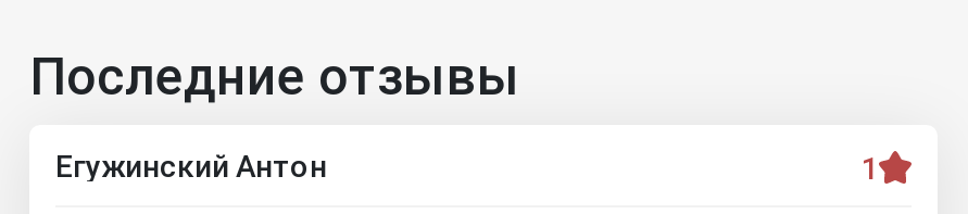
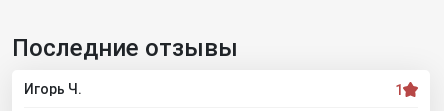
[55,149,327,184] Егужинский Антон -> [24,81,82,97] Игорь Ч.

